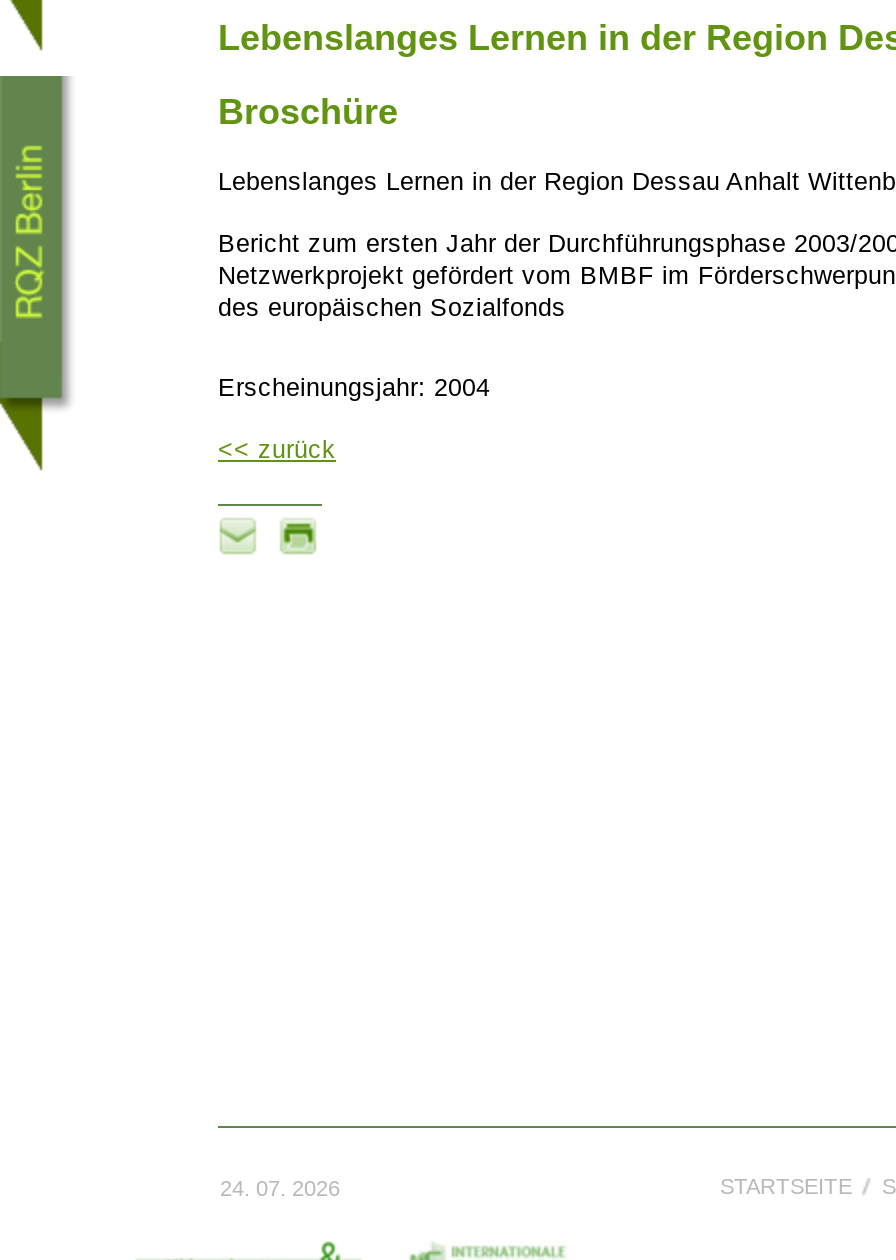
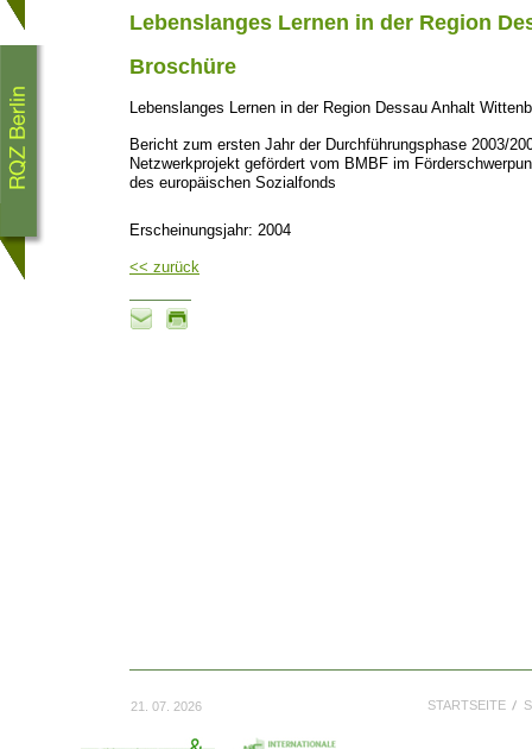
[220,1176,340,1200] 24. 07. 2026 -> [131,699,202,713] 21. 07. 2026

